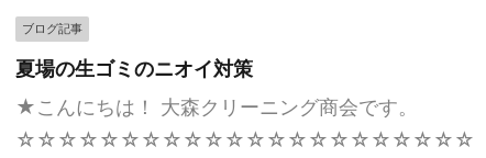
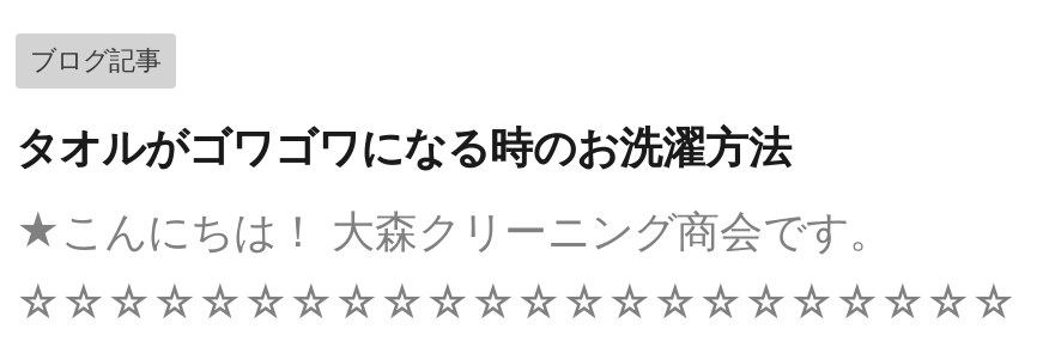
[15,57,253,80] 夏場の生ゴミのニオイ対策 -> [16,122,792,172] タオルがゴワゴワになる時のお洗濯方法

